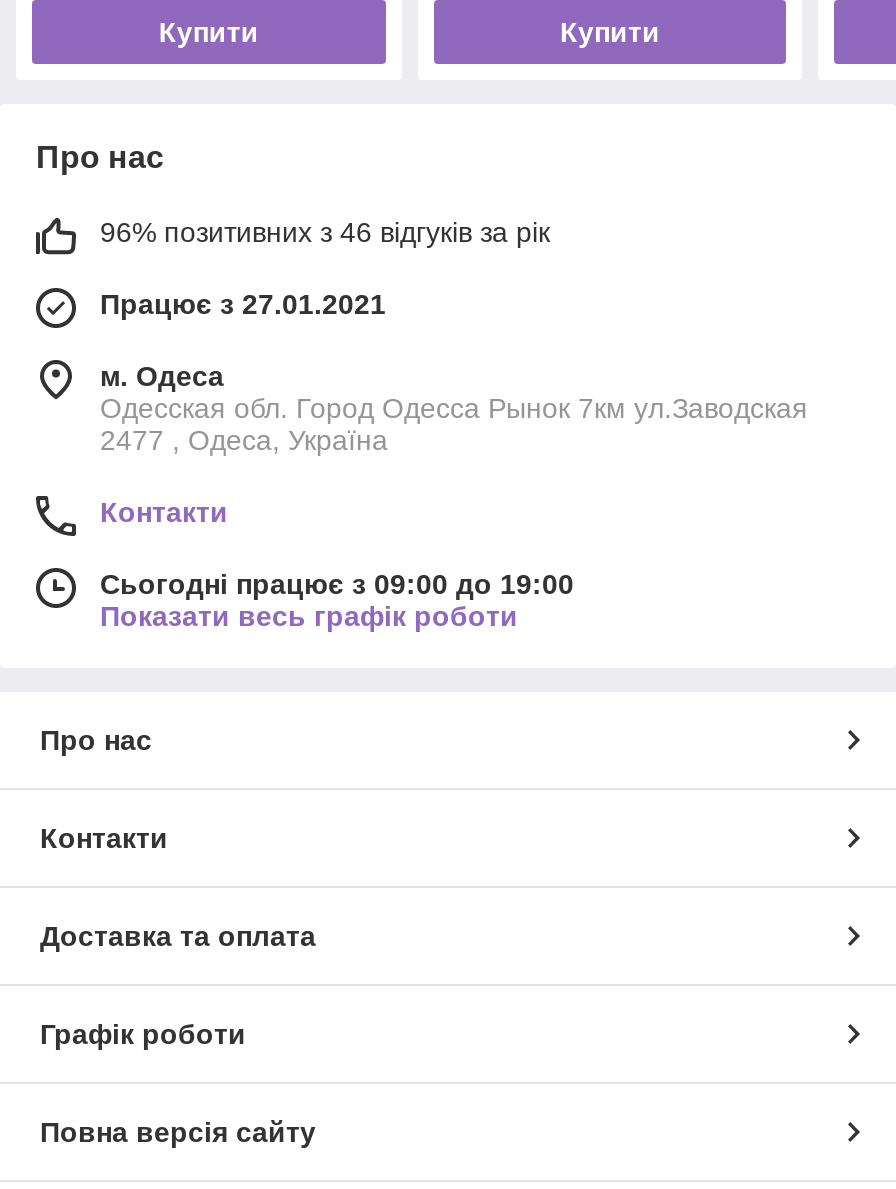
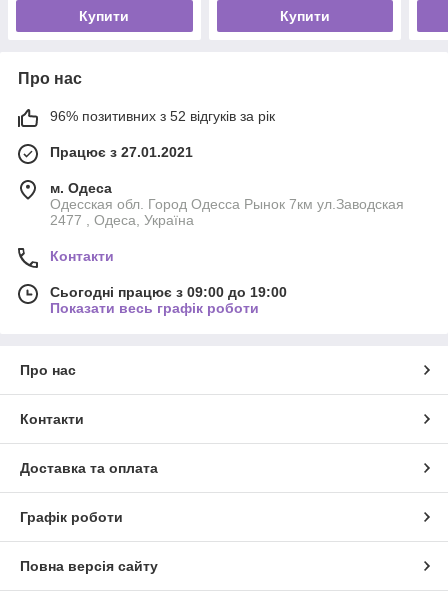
[100,216,550,248] 96% позитивних з 46 відгуків за рік -> [50,108,275,124] 96% позитивних з 52 відгуків за рік

